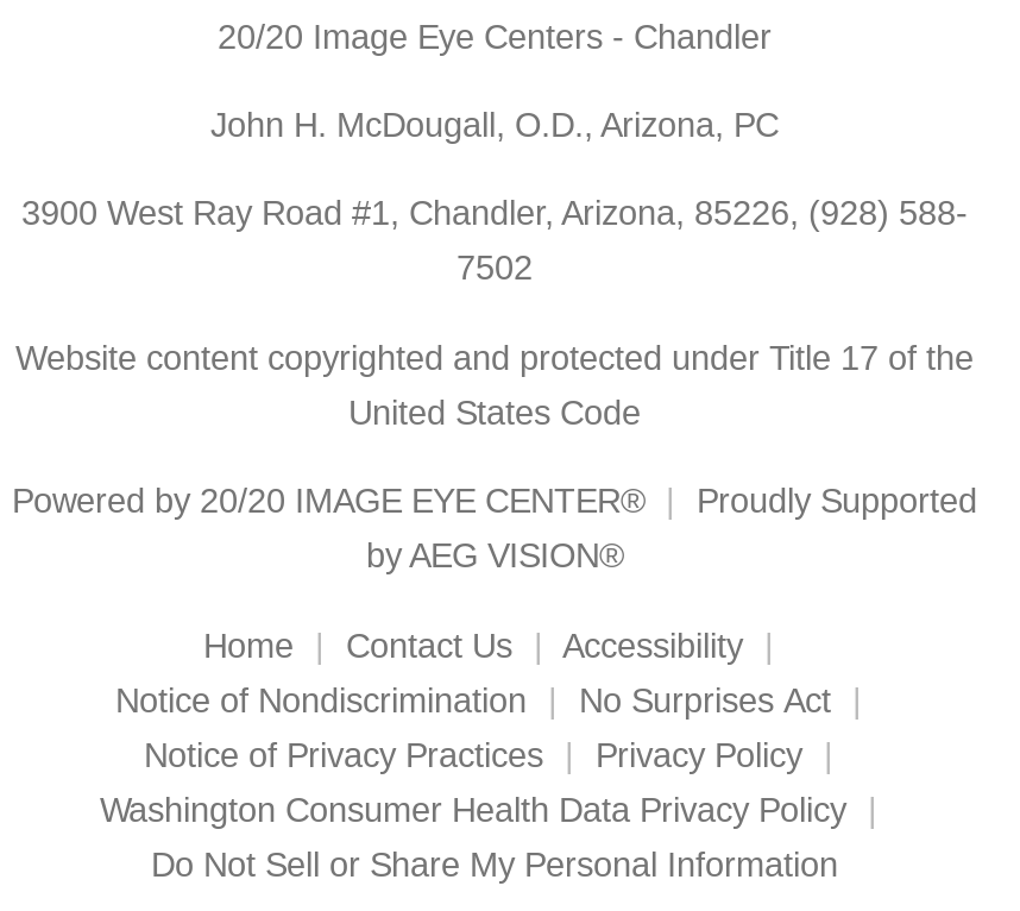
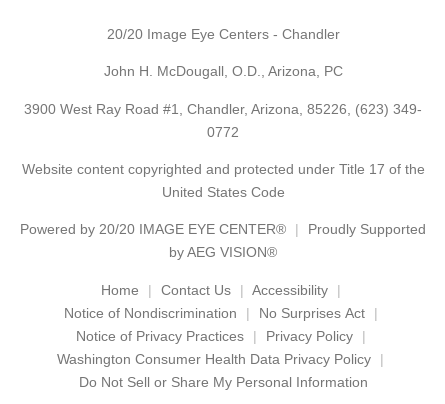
[21,196,968,234] 3900 West Ray Road #1, Chandler, Arizona, 85226, (928) 588- -> [24,101,422,117] 3900 West Ray Road #1, Chandler, Arizona, 85226, (623) 349-
[457,250,533,288] 7502 -> [207,124,239,140] 0772

